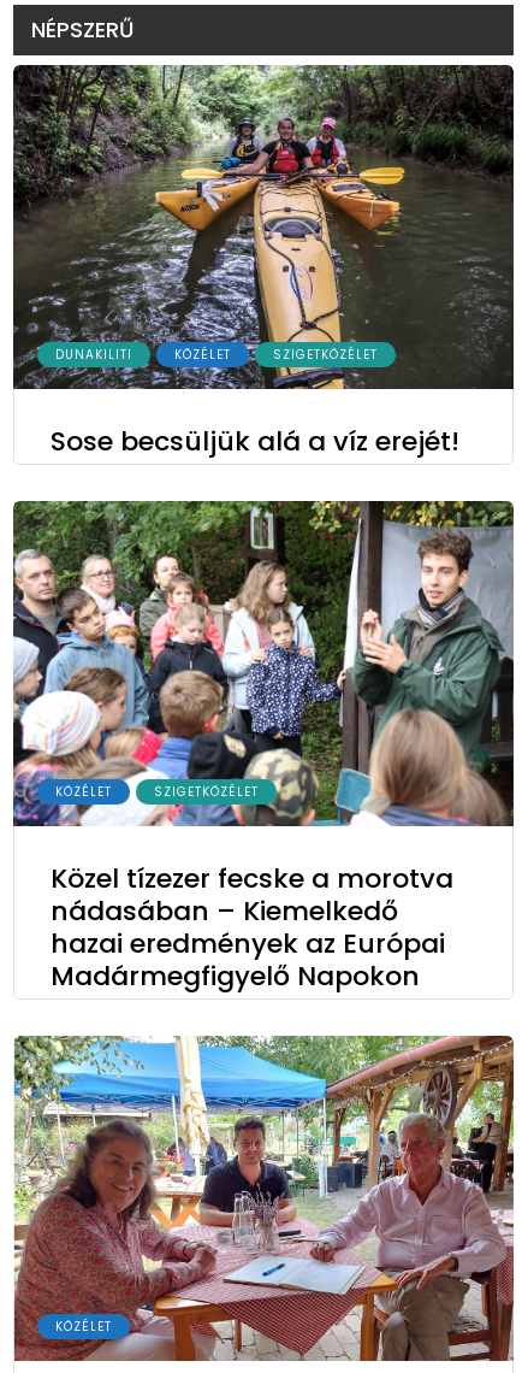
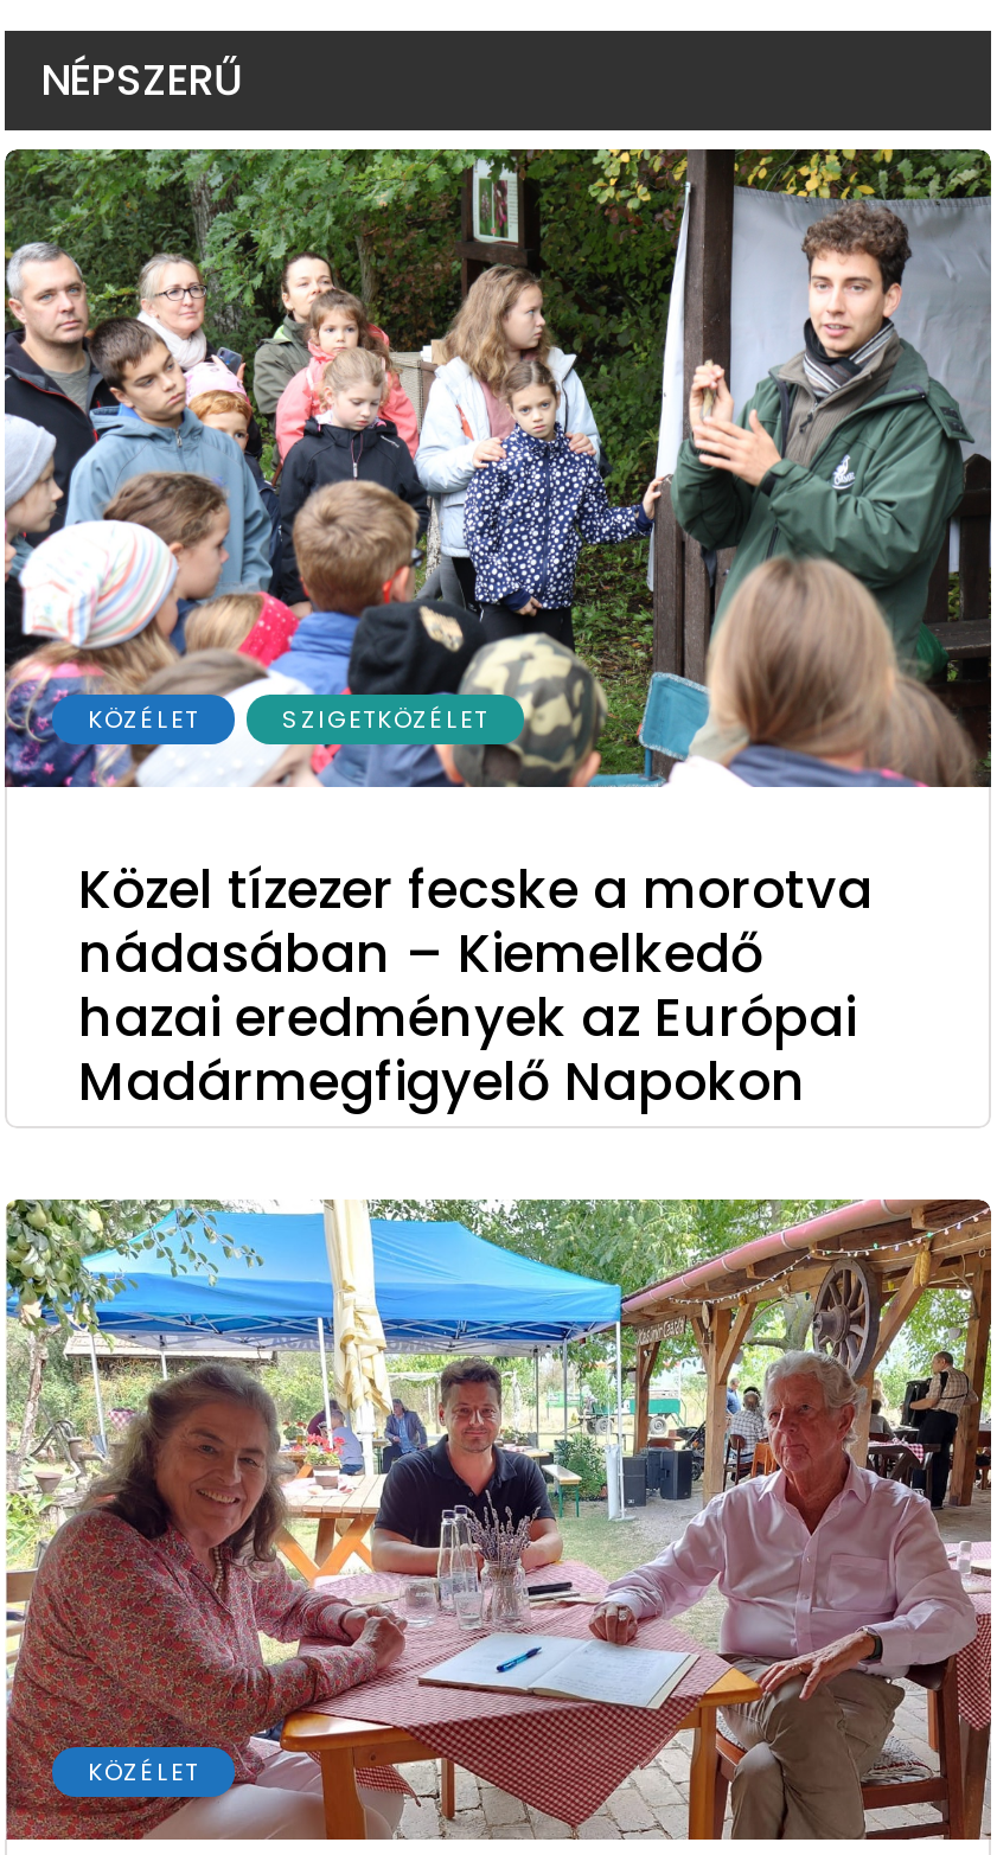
[12,64,514,460] [image] | DUNAKILITI | KÖZÉLET | SZIGETKÖZÉLET | Sose becsüljük alá a víz erejét! -> none

